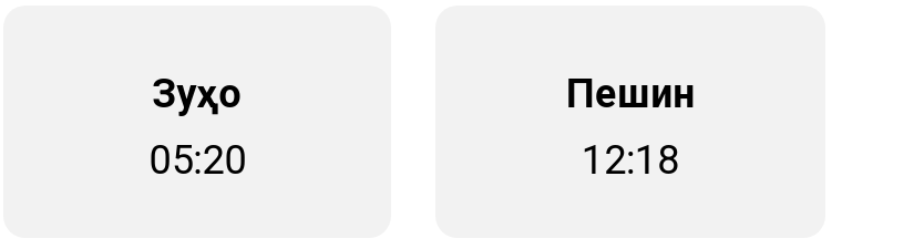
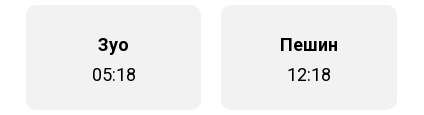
[149,136,246,183] 05:20 -> [92,64,136,85] 05:18

